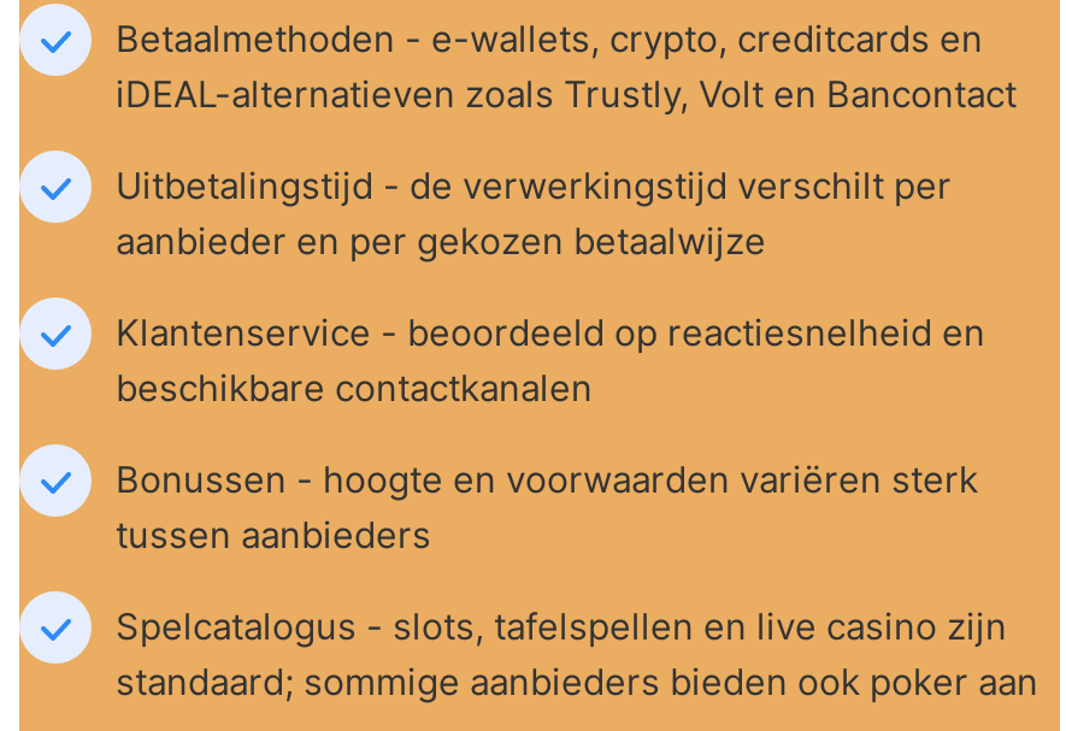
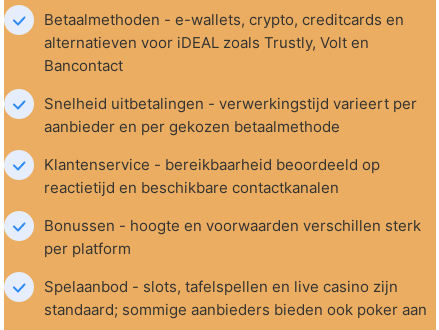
[116,71,1017,117] iDEAL-alternatieven zoals Trustly, Volt en Bancontact -> [44,33,369,75] alternatieven voor iDEAL zoals Trustly, Volt en | Bancontact
[116,163,952,264] Uitbetalingstijd - de verwerkingstijd verschilt per | aanbieder en per gekozen betaalwijze -> [44,94,417,136] Snelheid uitbetalingen - verwerkingstijd varieert per | aanbieder en per gekozen betaalmethode
[116,310,985,411] Klantenservice - beoordeeld op reactiesnelheid en | beschikbare contactkanalen -> [44,155,380,197] Klantenservice - bereikbaarheid beoordeeld op | reactietijd en beschikbare contactkanalen
[116,456,978,558] Bonussen - hoogte en voorwaarden variëren sterk | tussen aanbieders -> [44,216,421,258] Bonussen - hoogte en voorwaarden verschillen sterk | per platform
[116,603,1007,649] Spelcatalogus - slots, tafelspellen en live casino zijn -> [44,277,398,296] Spelaanbod - slots, tafelspellen en live casino zijn

